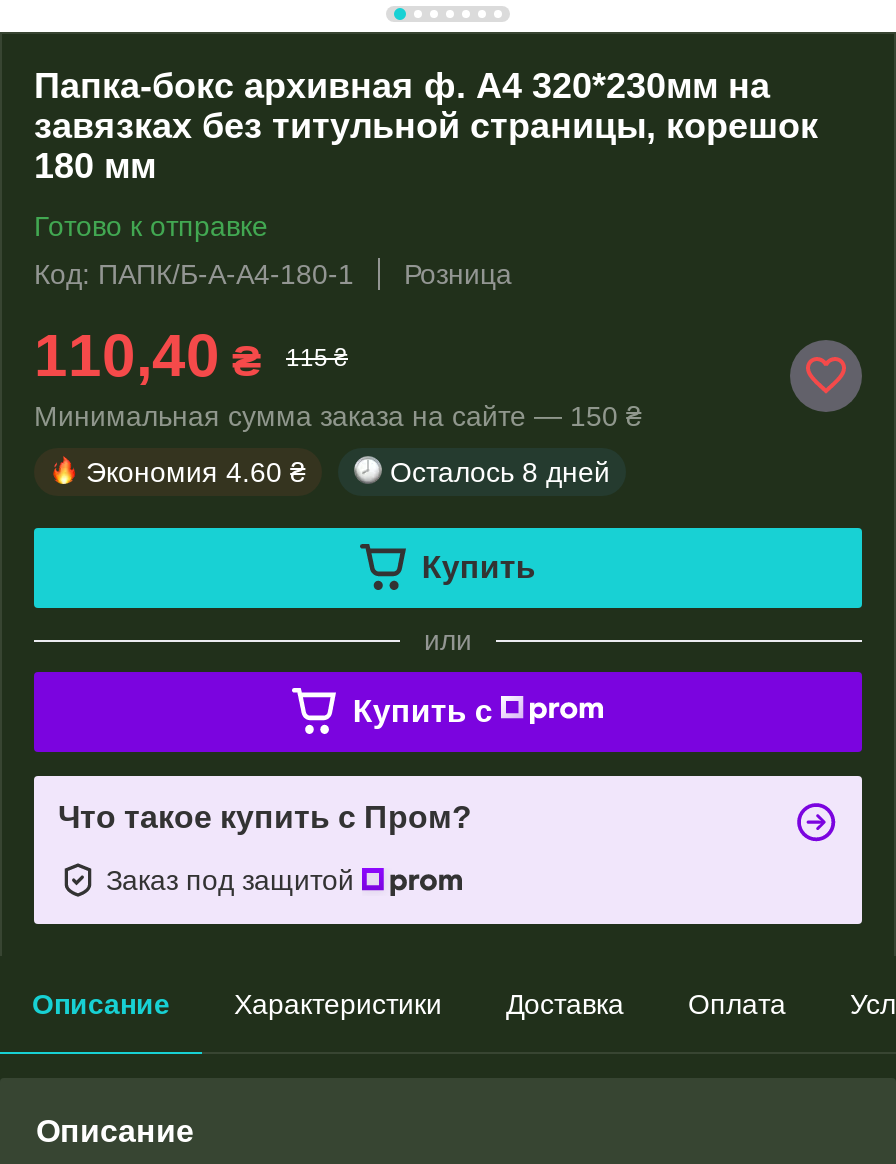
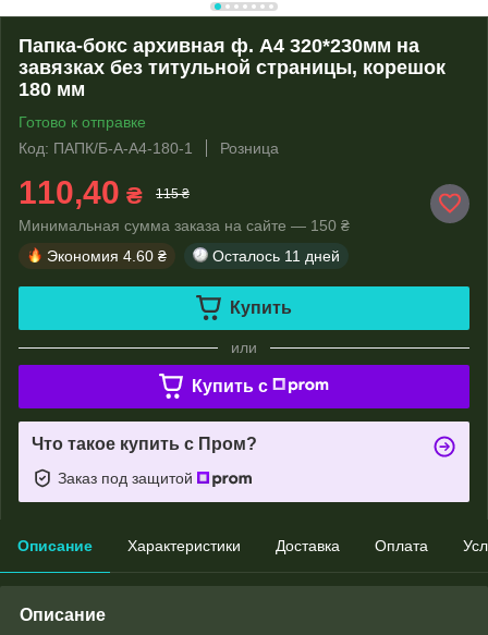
[390,456,610,488] Осталось 8 дней -> [212,247,340,264] Осталось 11 дней

